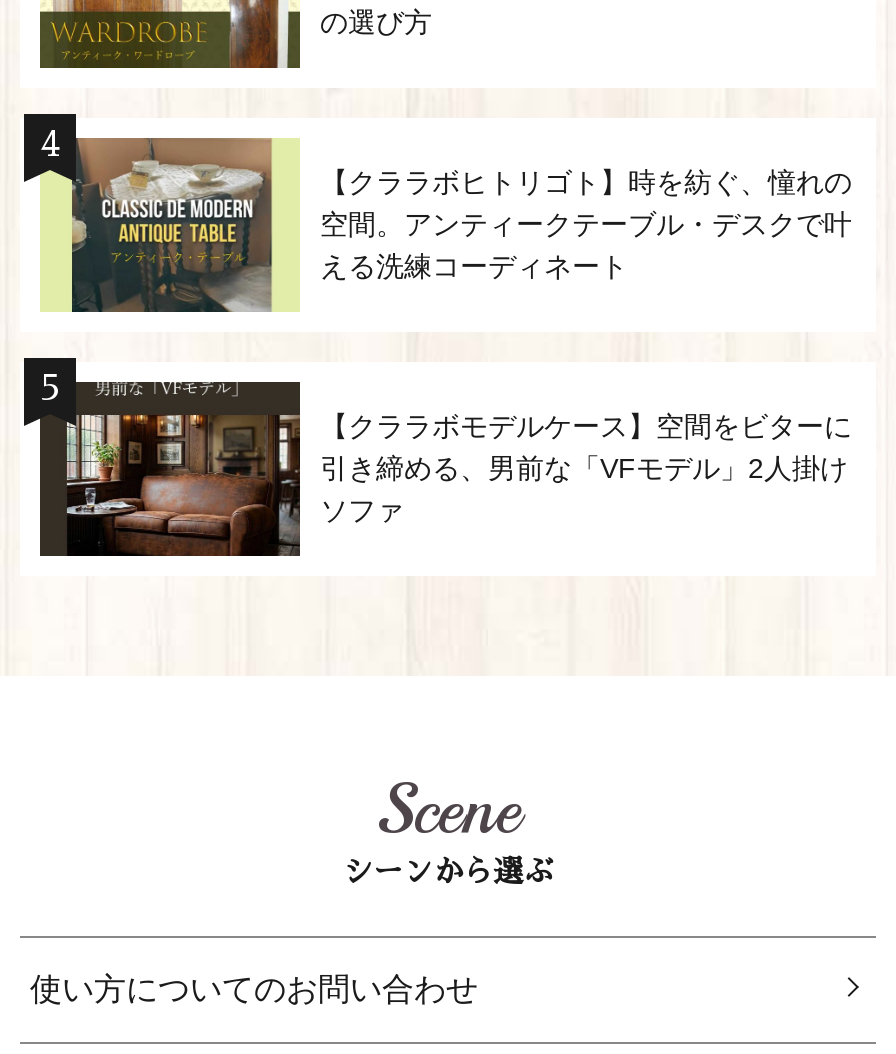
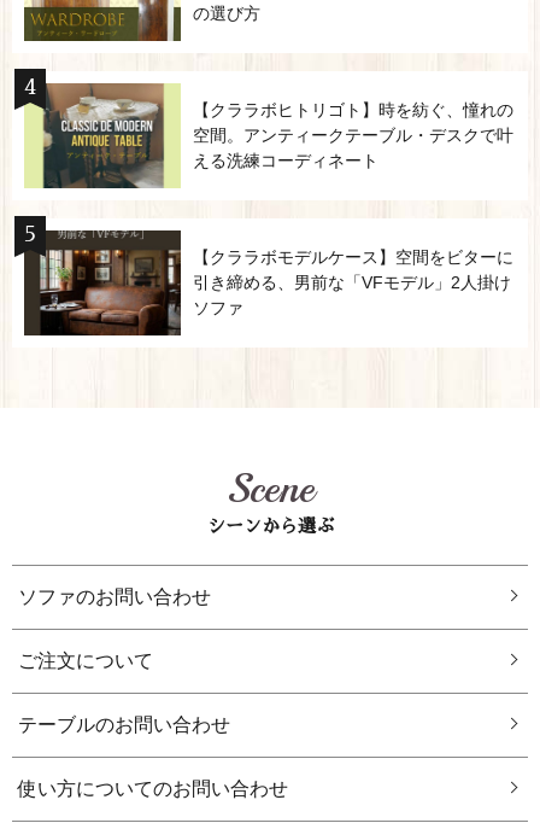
none -> [18,586,230,734] ソファのお問い合わせ | ご注文について | テーブルのお問い合わせ

